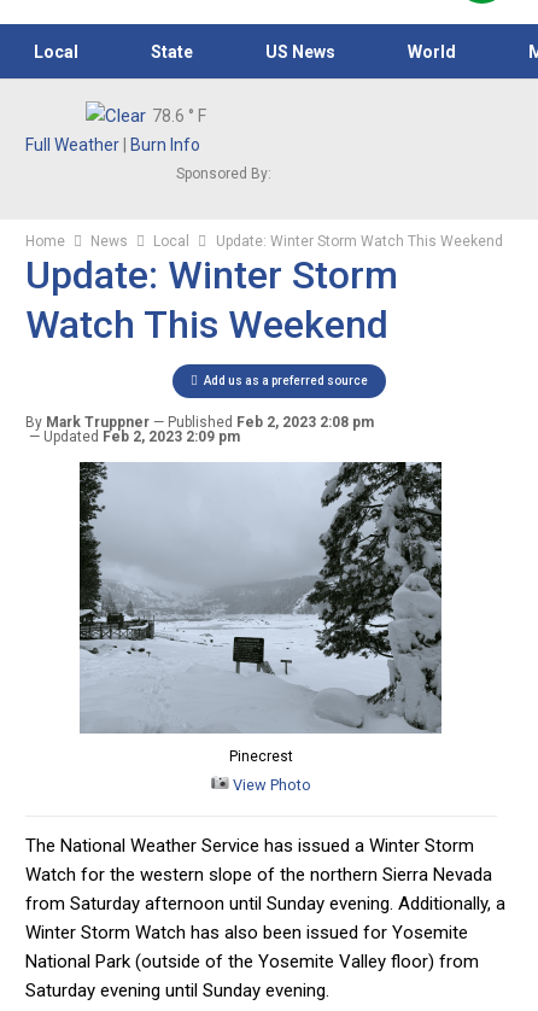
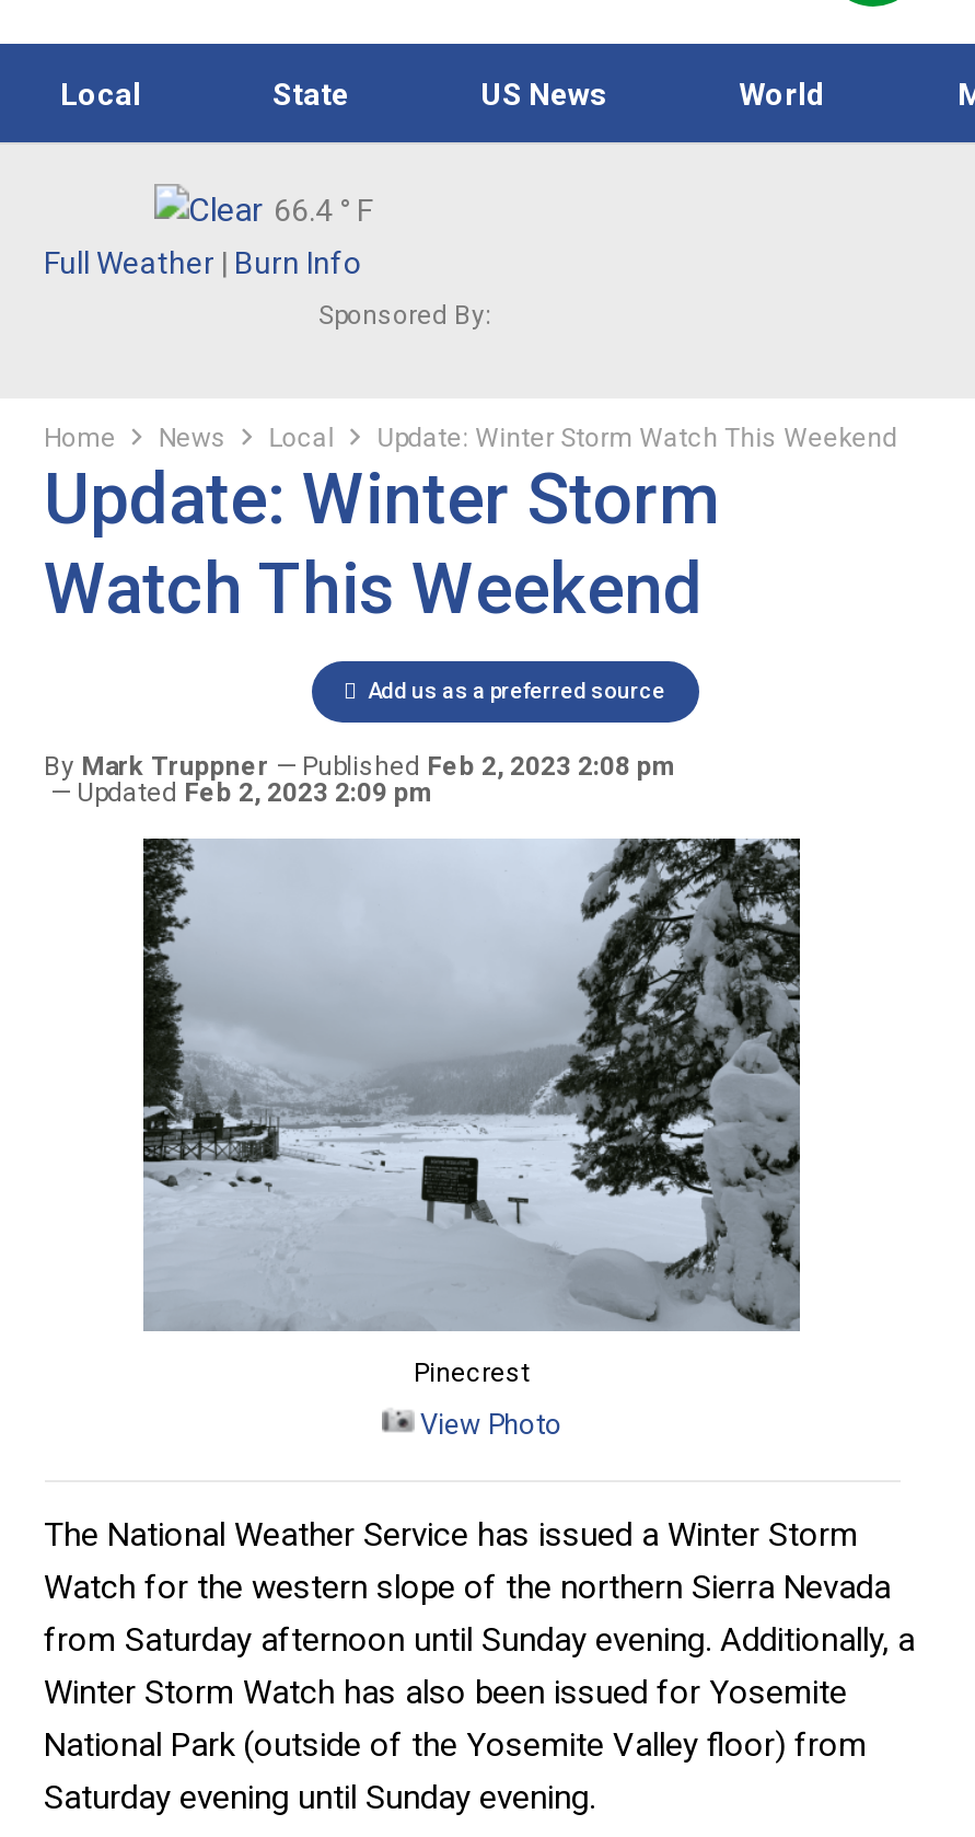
[151,106,206,125] 78.6 ° F -> [274,193,372,228] 66.4 ° F

